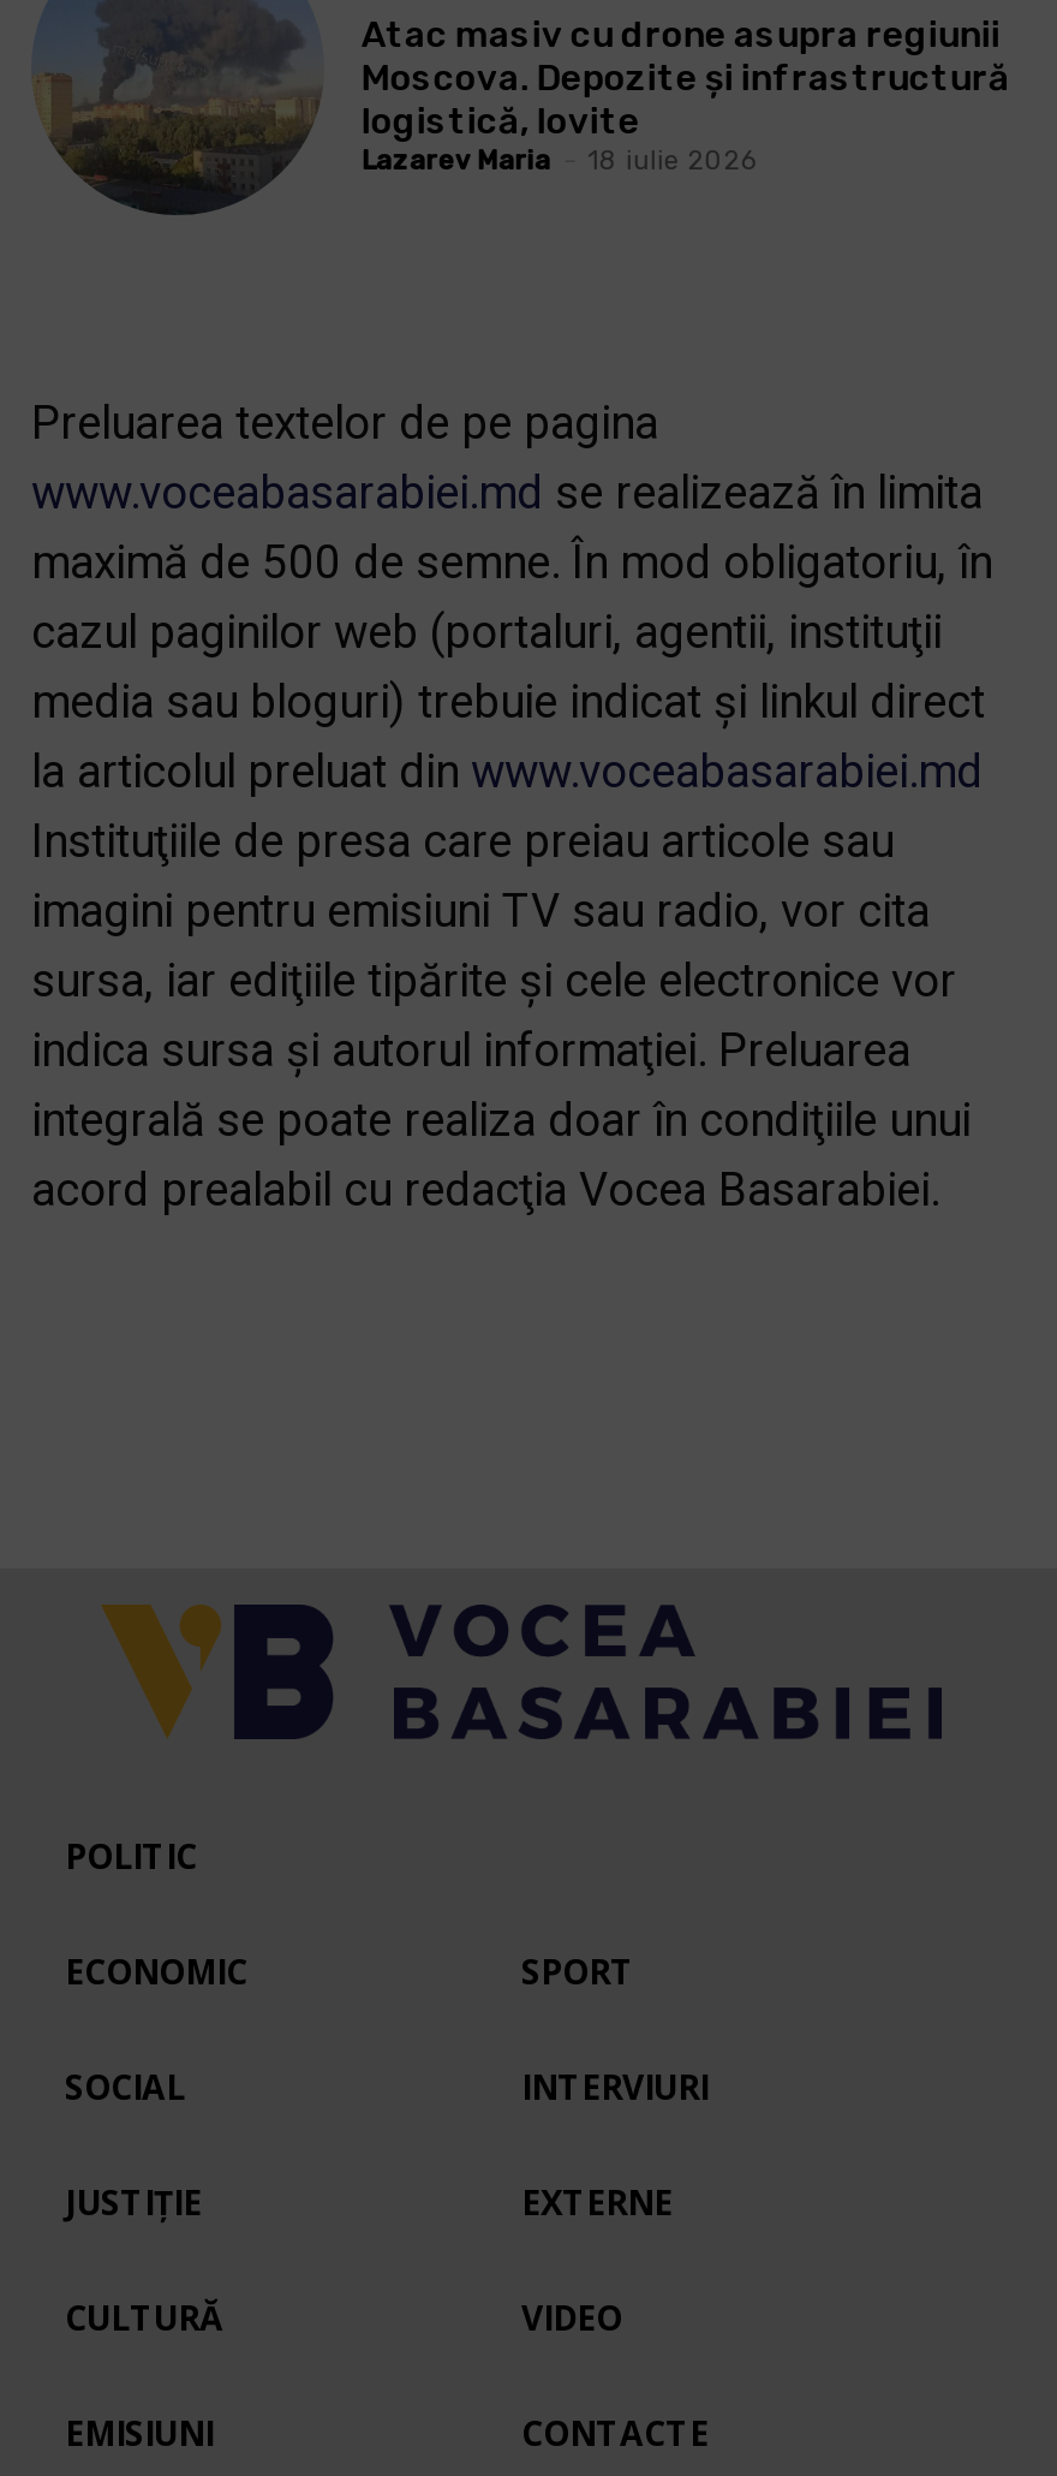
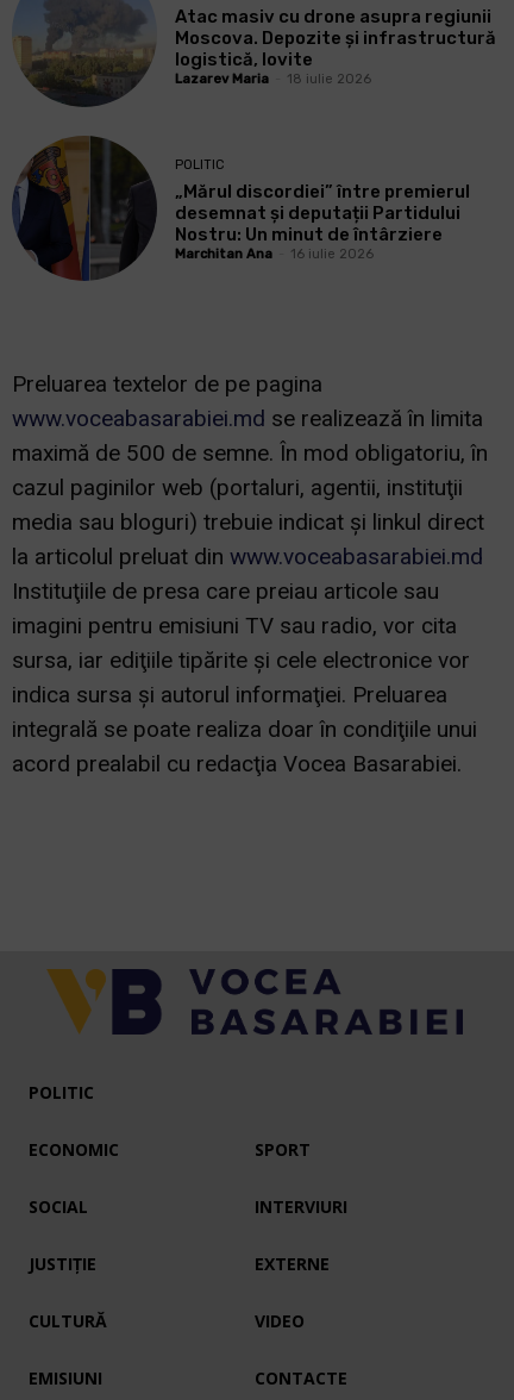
none -> [12,135,470,281] [image] | POLITIC | „Mărul discordiei” între premierul | desemnat și deputații Partidului | Nostru: Un minut de întârziere | Marchitan Ana - 16 iulie 2026

